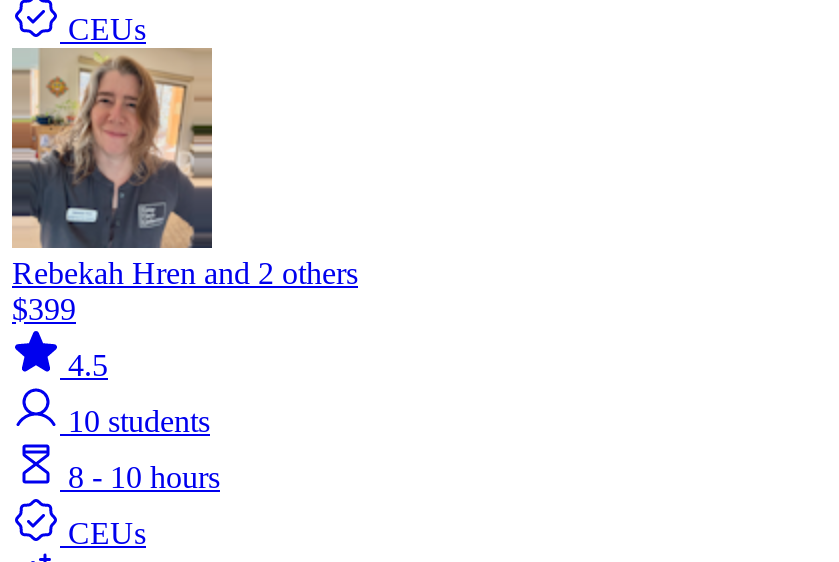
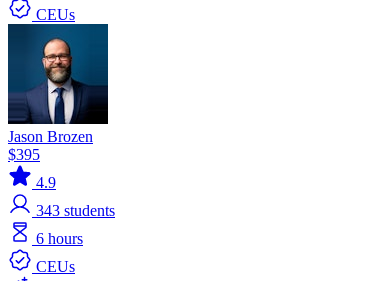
[10,46,358,326] [image] | Rebekah Hren and 2 others | $399 -> [7,23,109,163] [image] | Jason Brozen | $395
[60,348,108,382] 4.5 -> [32,174,56,191] 4.9
[68,404,210,438] 10 students -> [36,202,115,219] 343 students
[68,460,220,494] 8 - 10 hours -> [36,230,83,247] 6 hours

